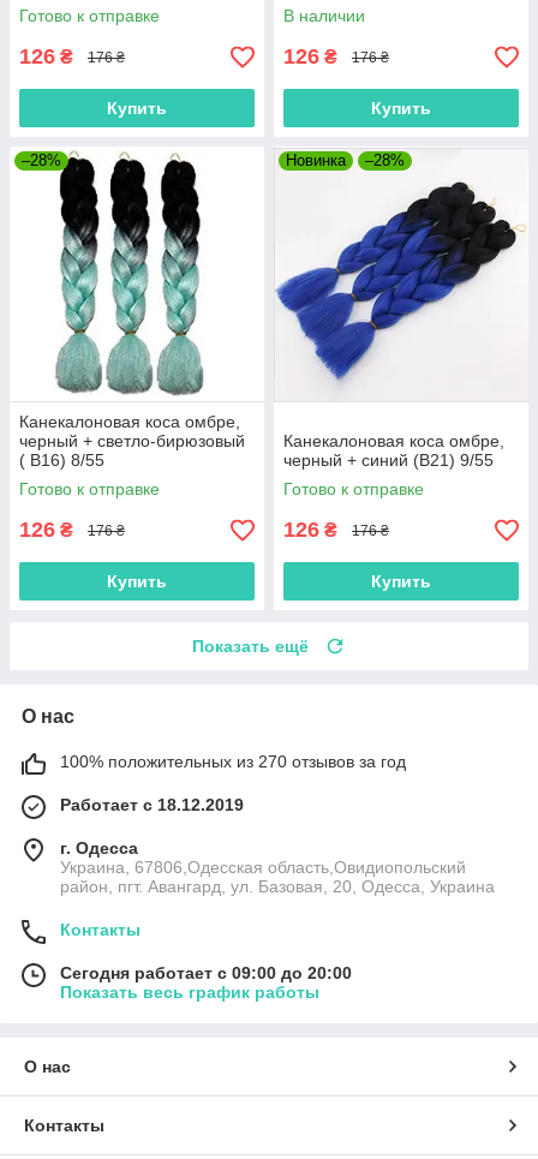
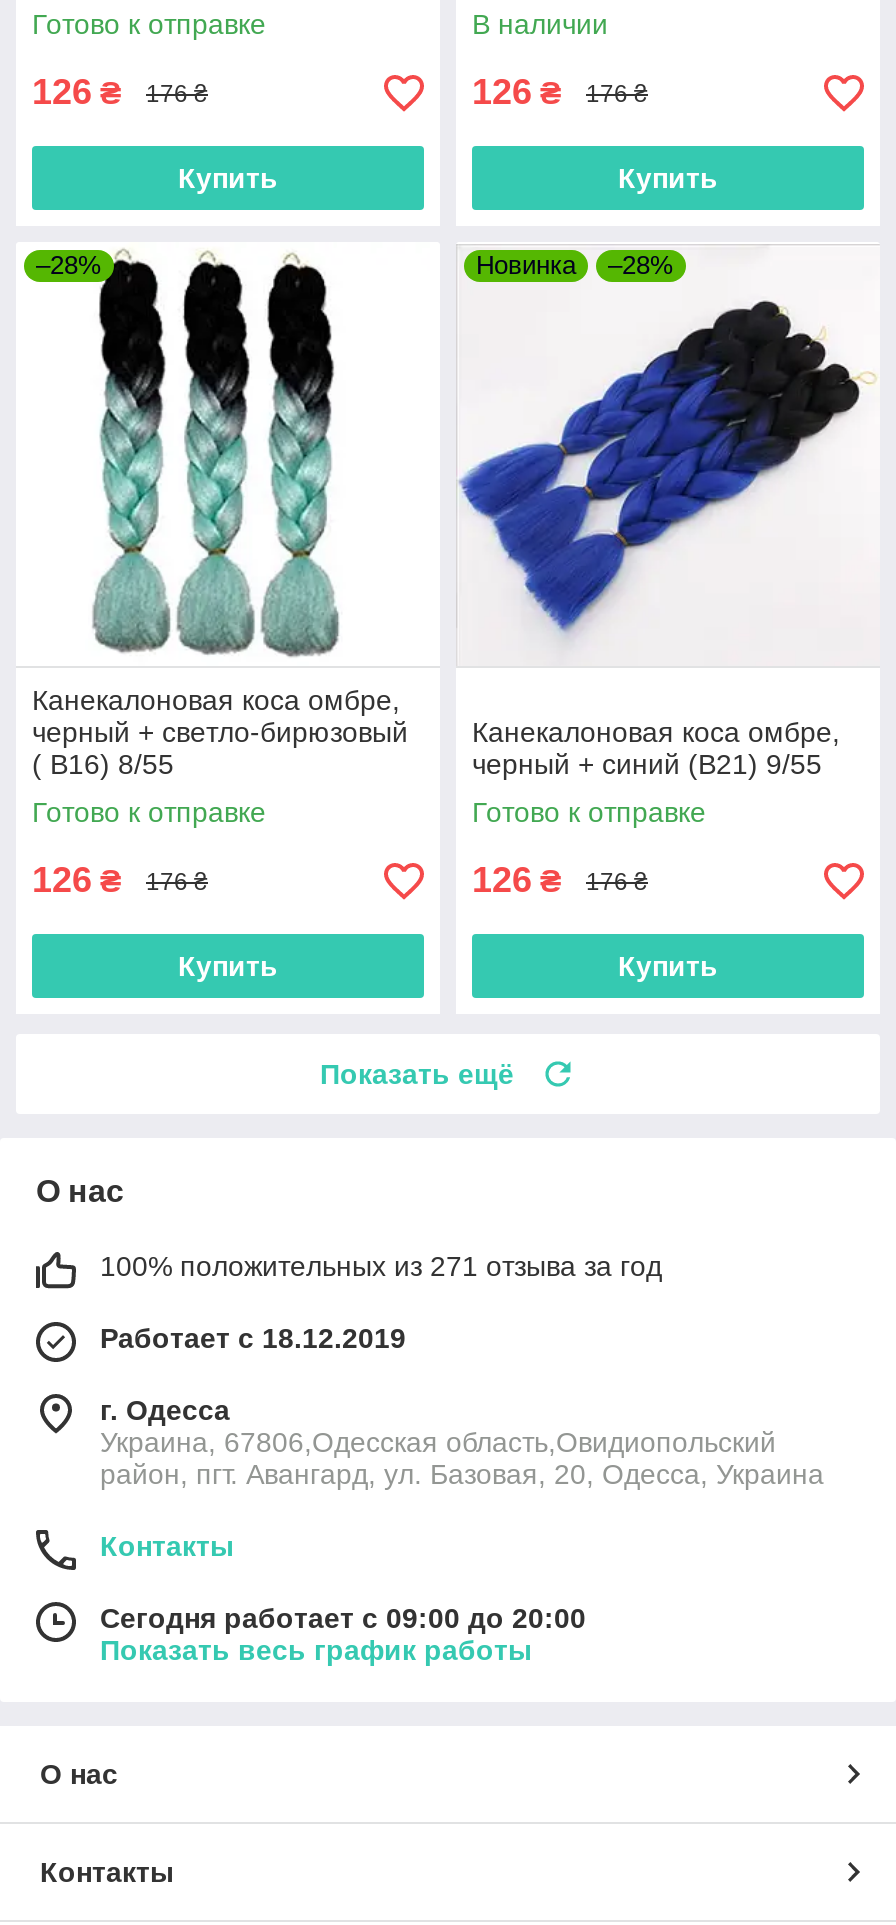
[60,752,406,772] 100% положительных из 270 отзывов за год -> [100,1251,662,1283] 100% положительных из 271 отзыва за год

